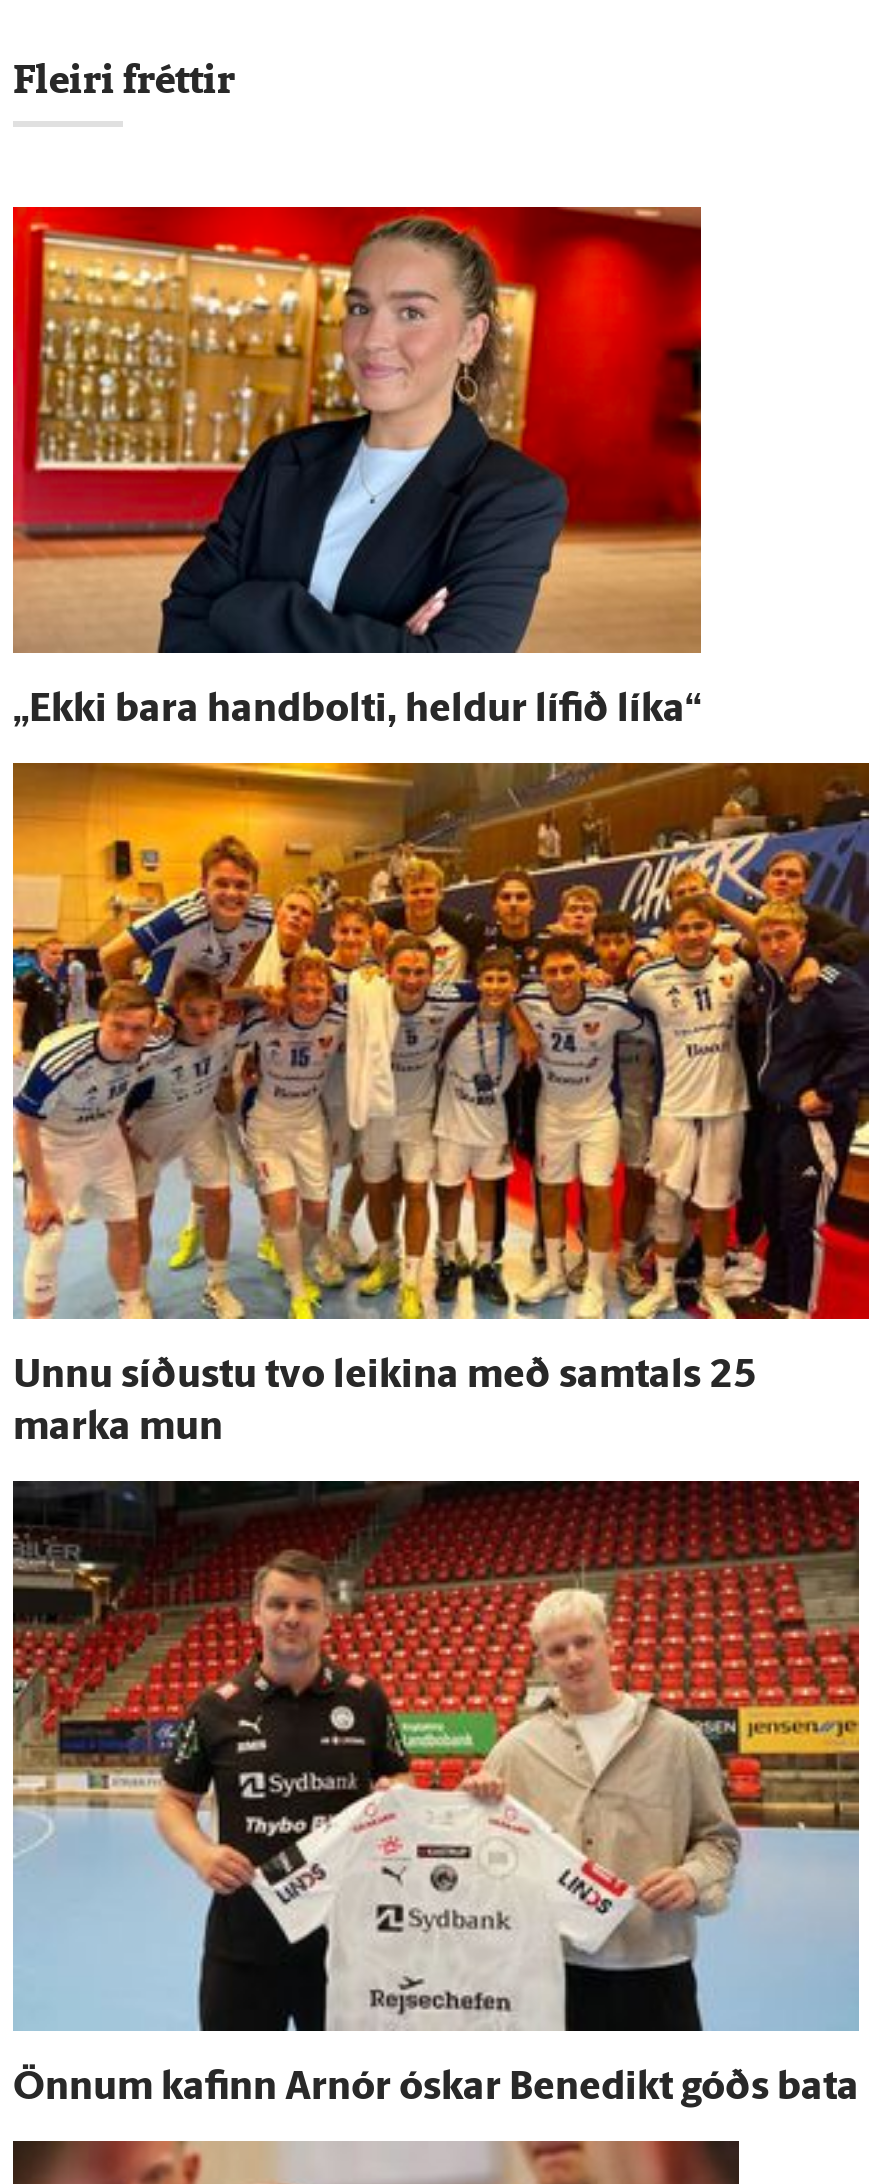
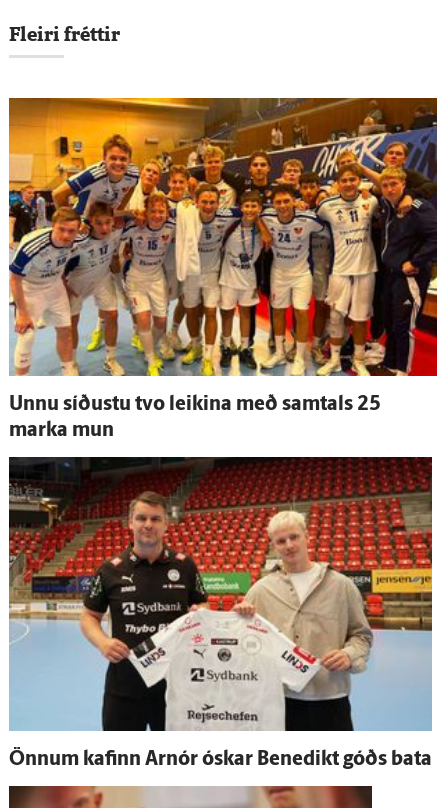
[11,205,703,731] [image] | „Ekki bara handbolti, heldur lífið líka“ -> none

